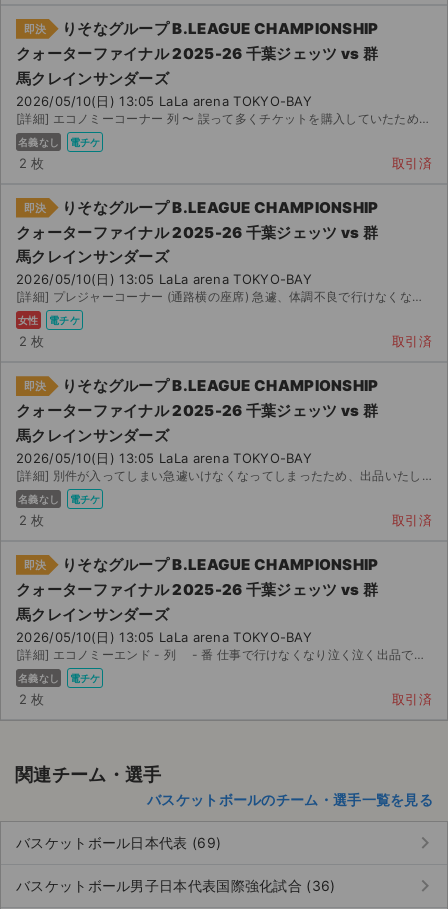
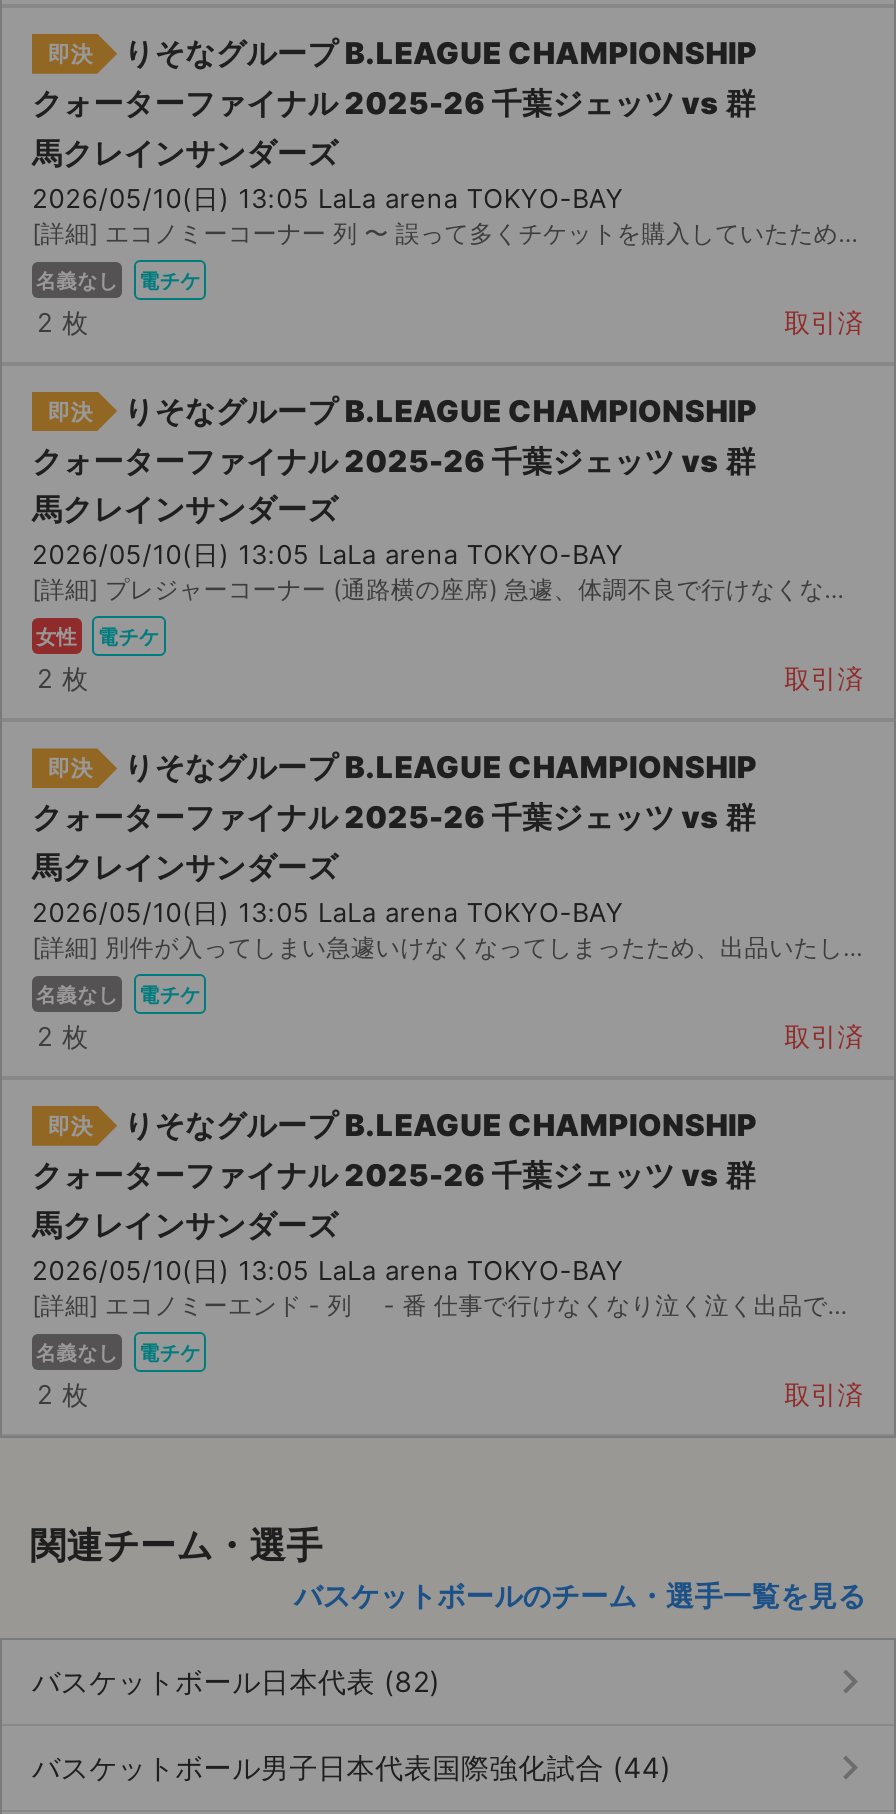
[16,834,221,851] バスケットボール日本代表 (69) -> [32,1663,440,1697] バスケットボール日本代表 (82)
[16,877,335,894] バスケットボール男子日本代表国際強化試合 (36) -> [32,1749,671,1783] バスケットボール男子日本代表国際強化試合 (44)

